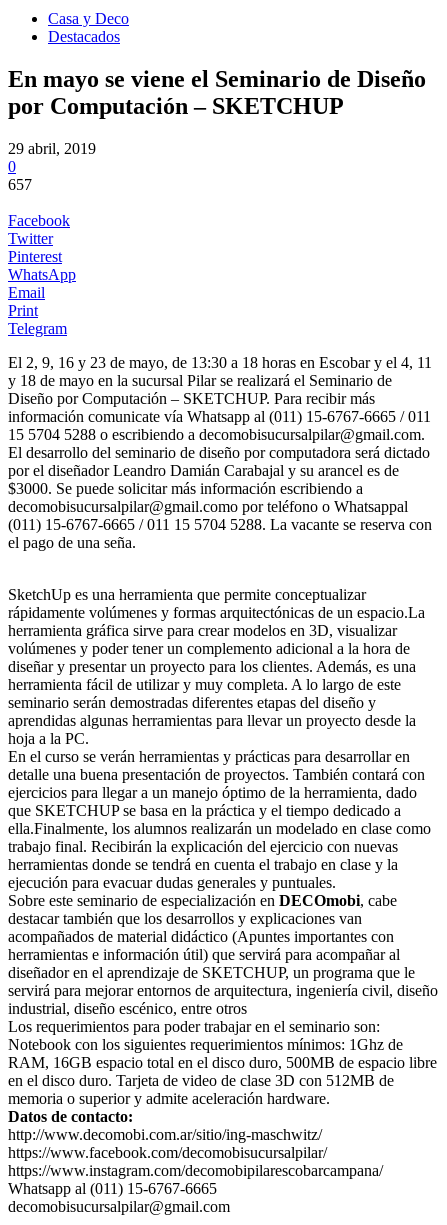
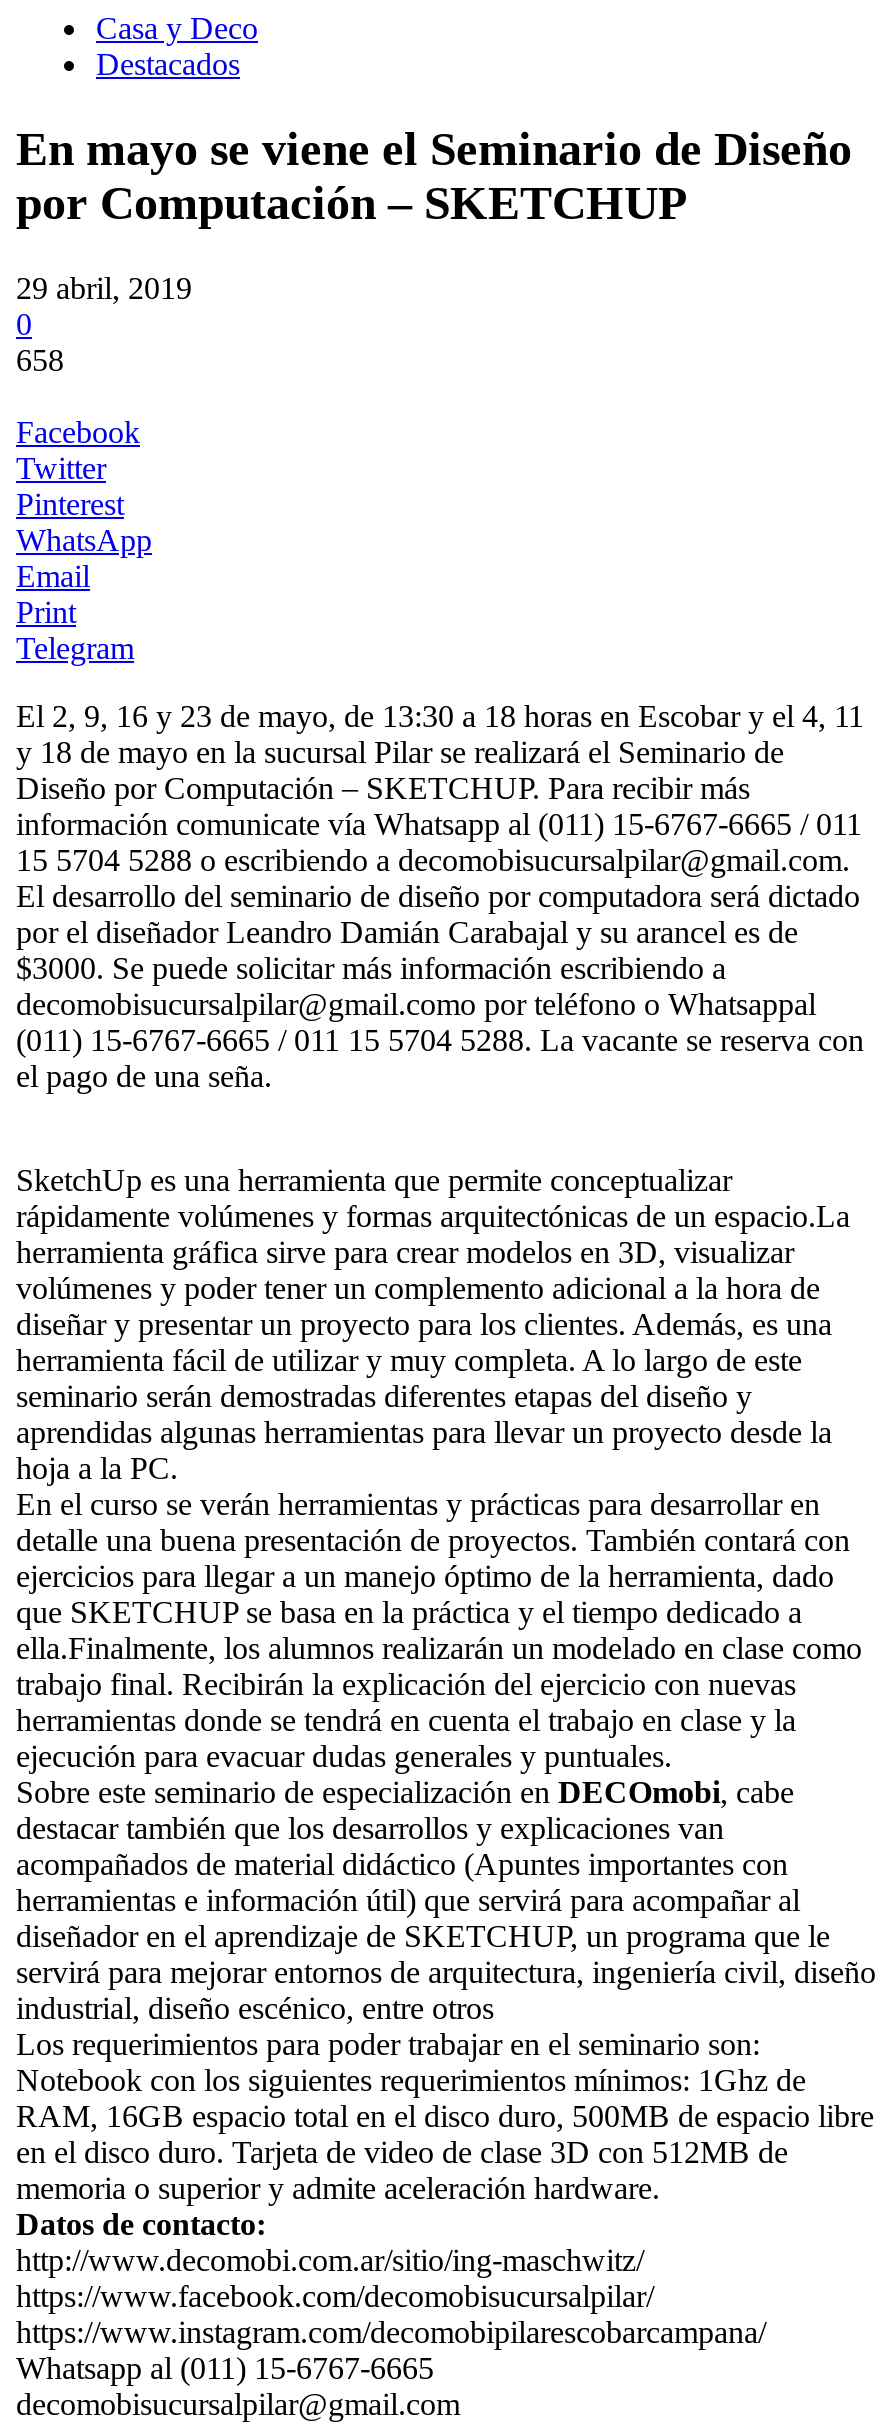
[8,176,32,193] 657 -> [16,343,64,377] 658

